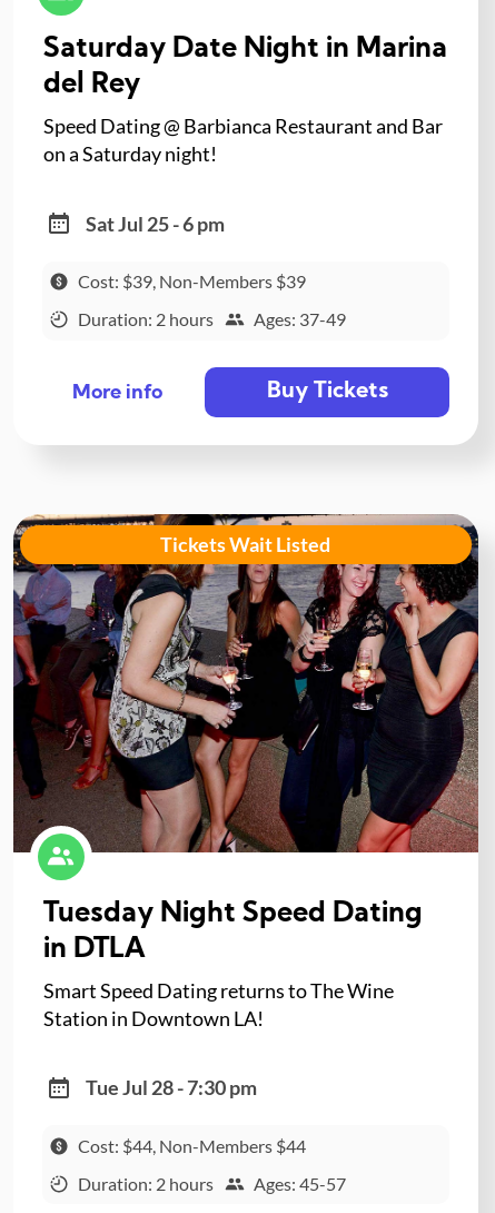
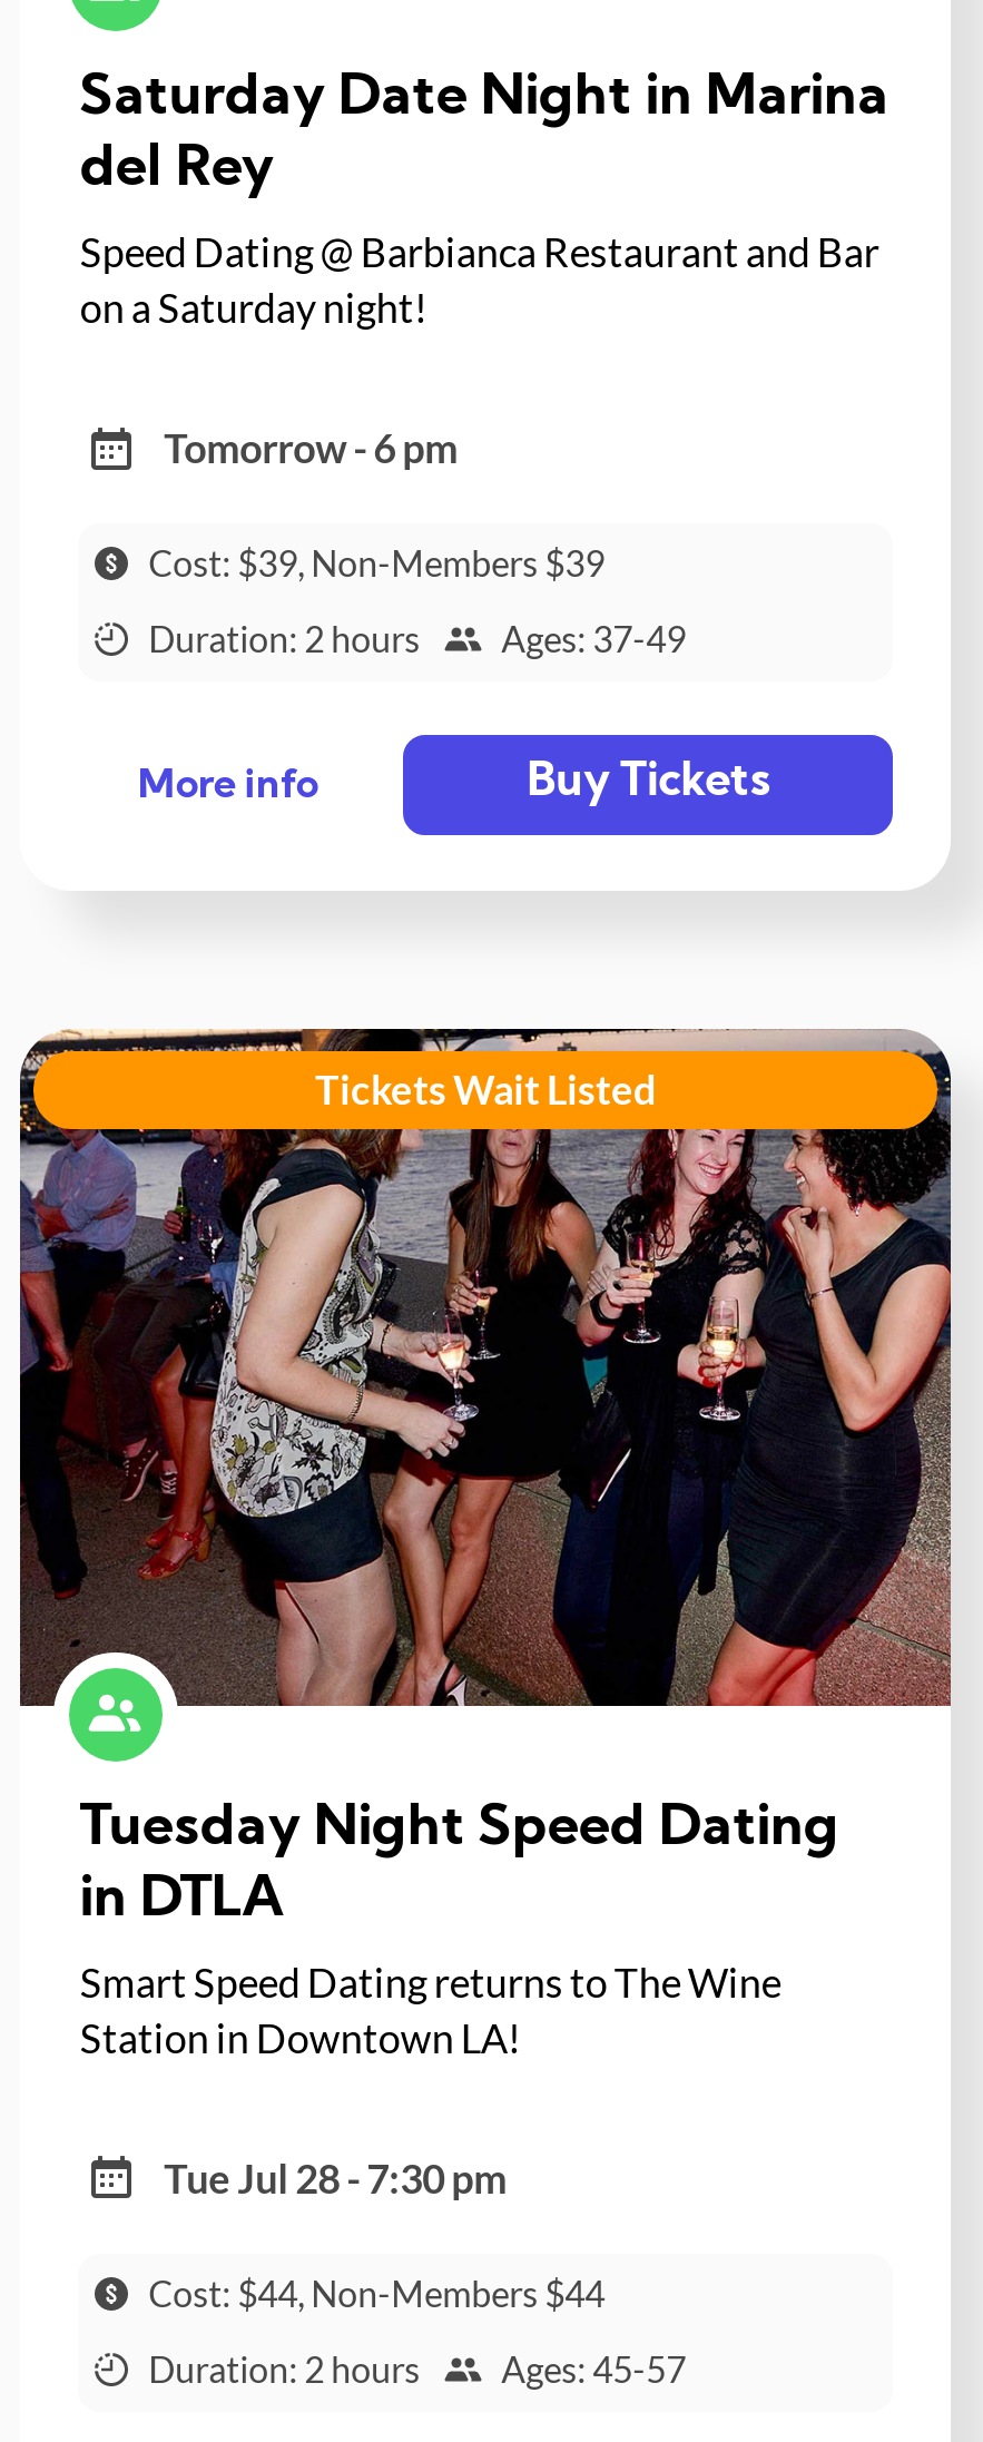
[85,211,224,235] Sat Jul 25 - 6 pm -> [164,422,458,471] Tomorrow - 6 pm

